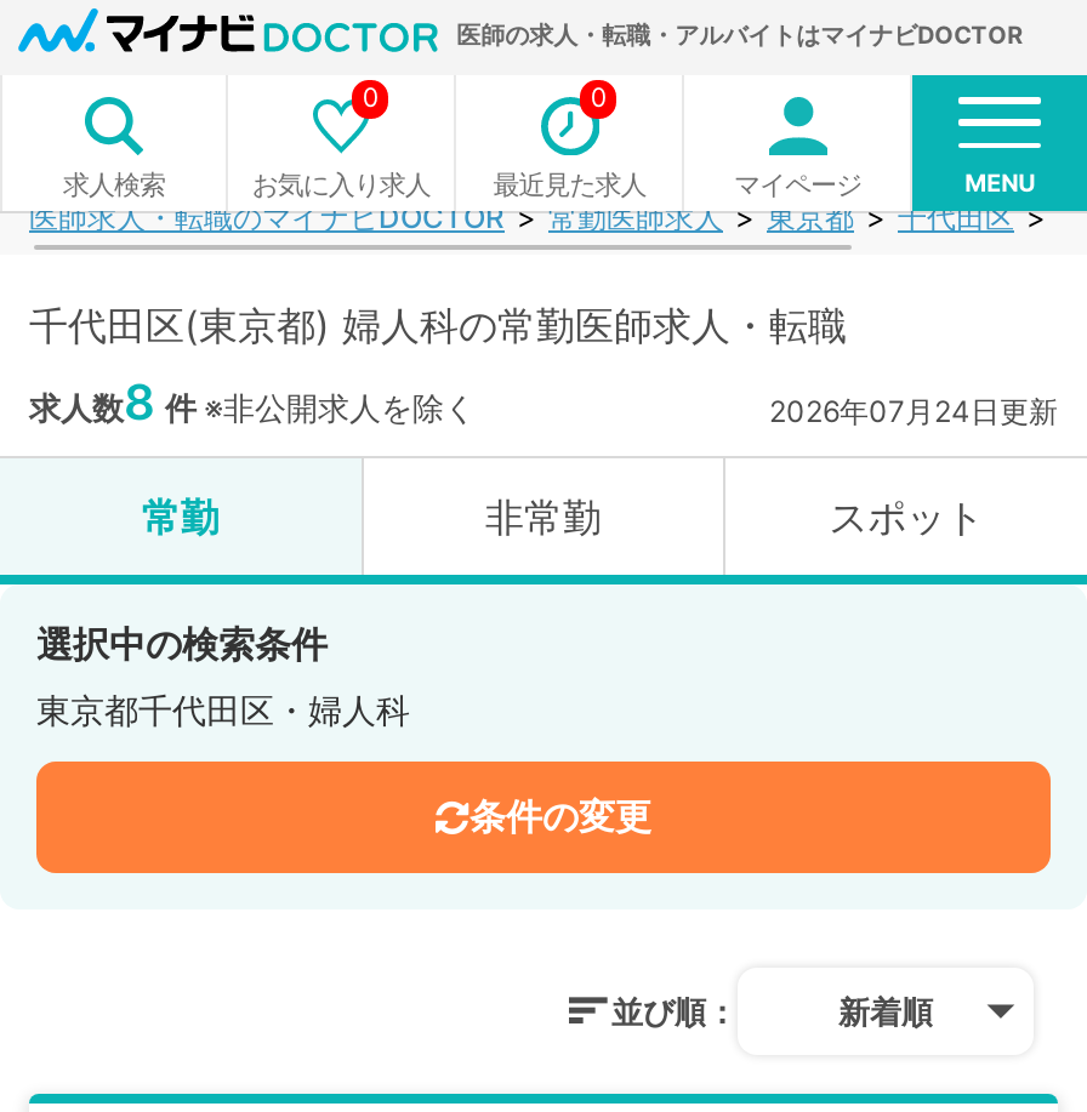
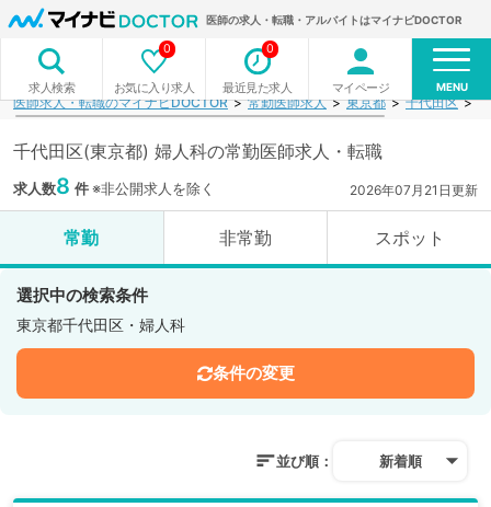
[769,393,1058,429] 2026年07月24日更新 -> [350,182,478,198] 2026年07月21日更新

